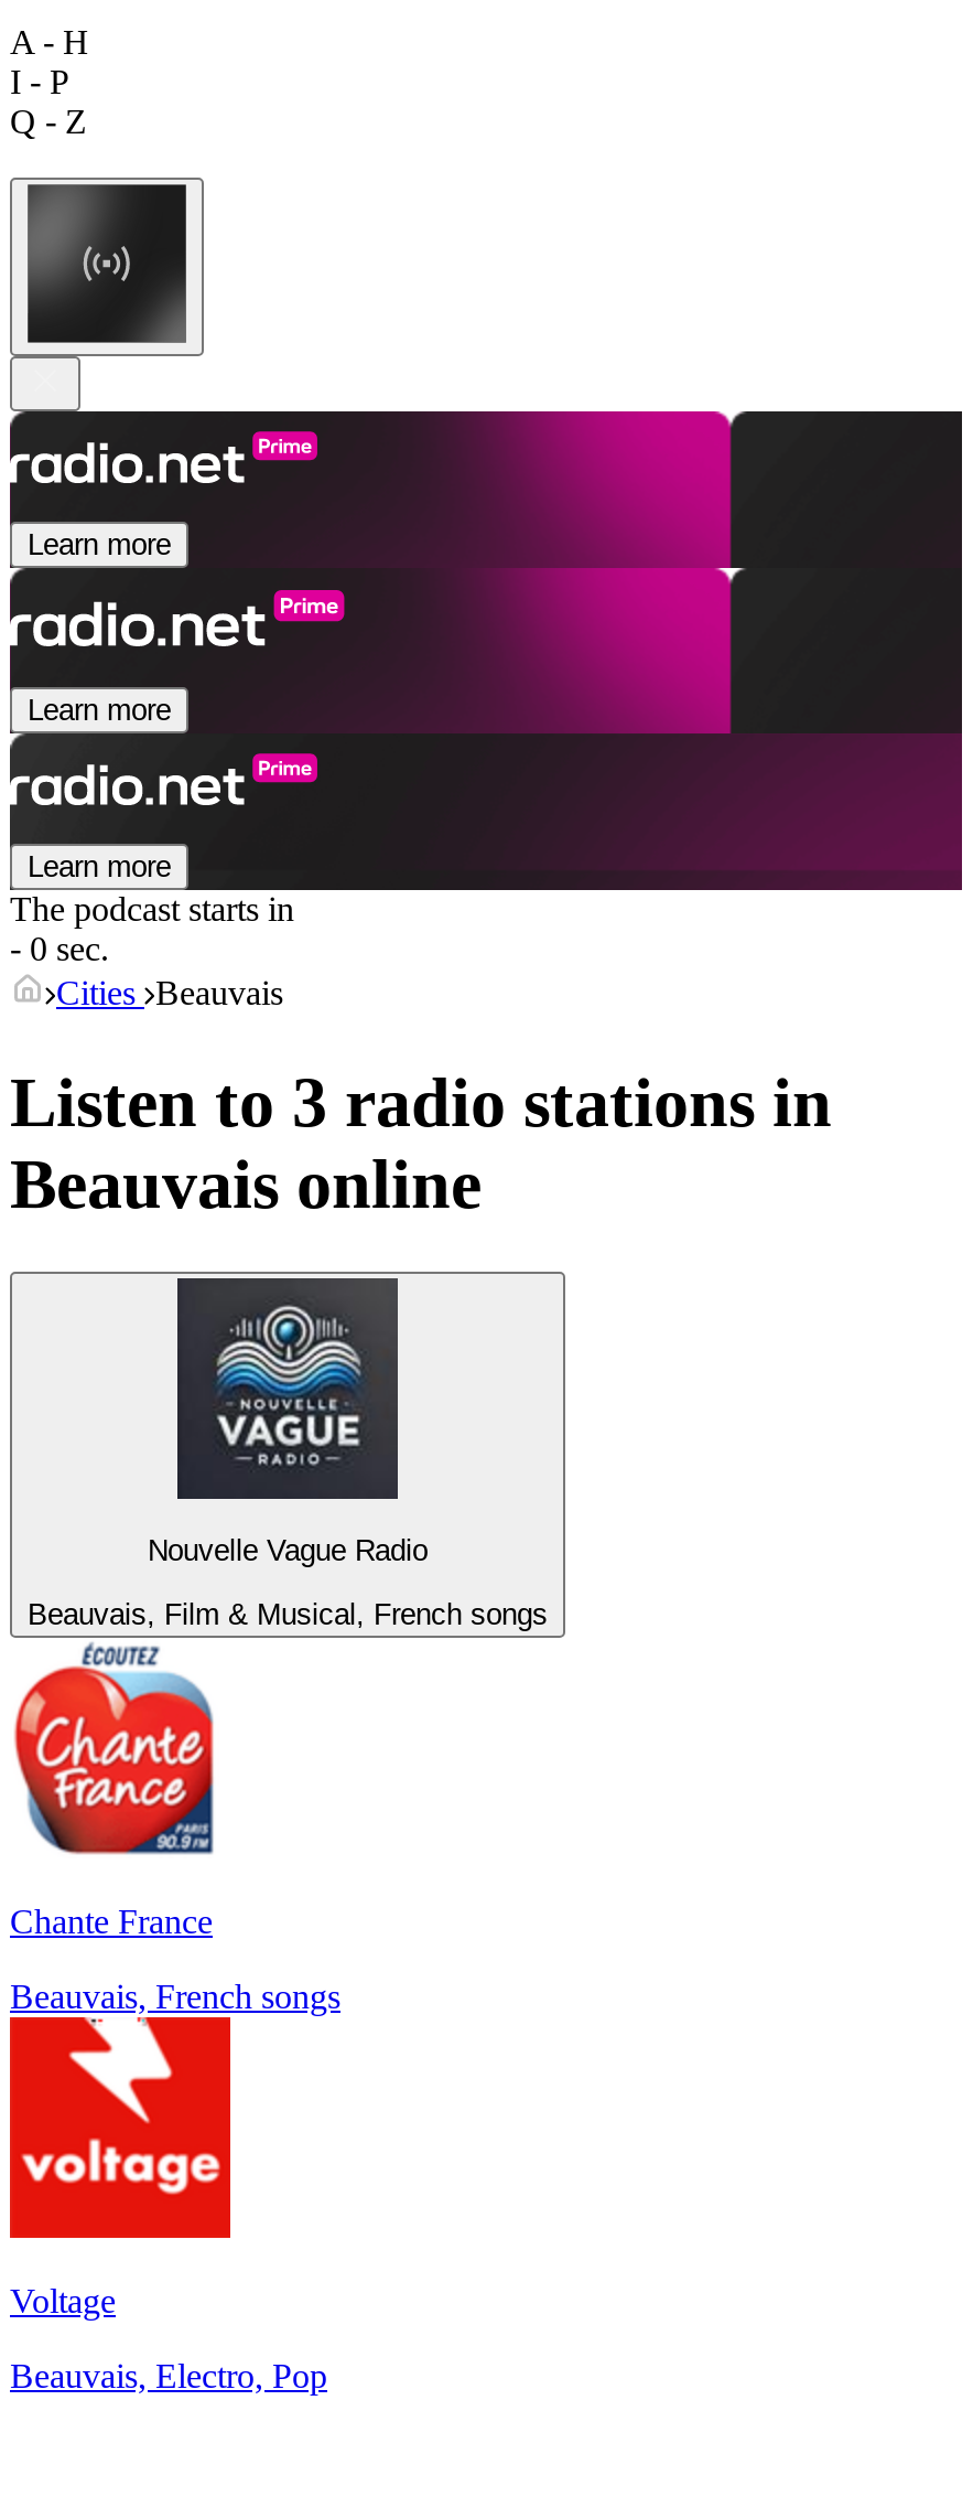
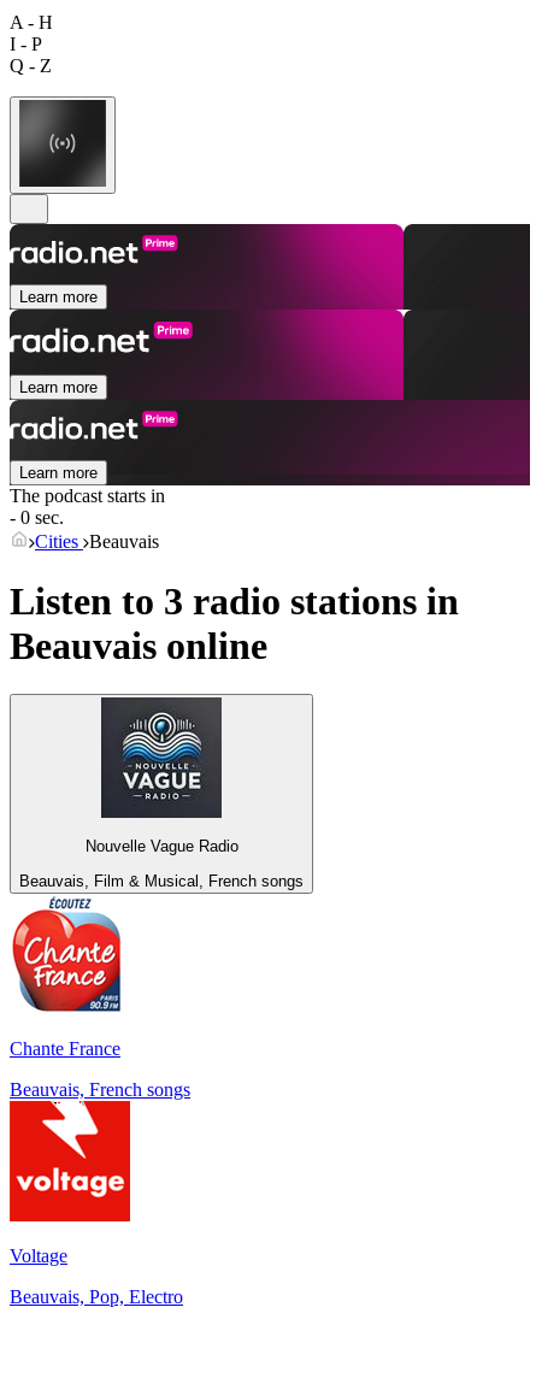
[10,2356,327,2394] Beauvais, Electro, Pop -> [10,1286,183,1307] Beauvais, Pop, Electro

